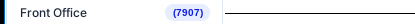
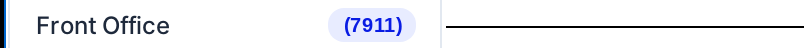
[173,7,203,18] (7907) -> [344,14,402,36] (7911)

